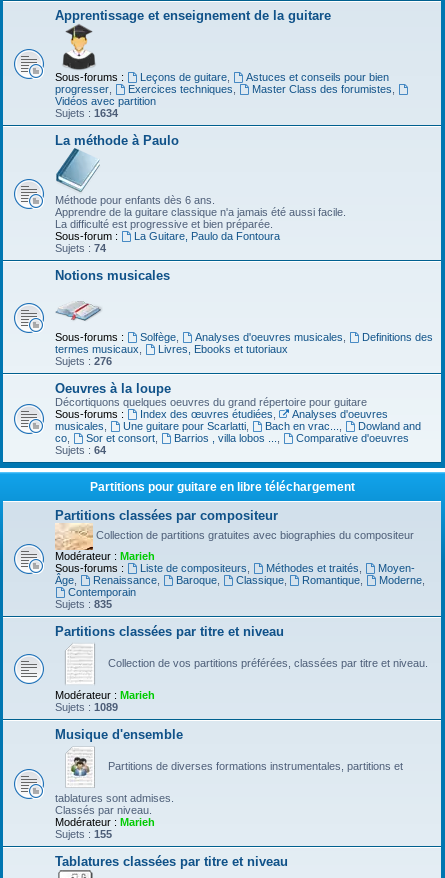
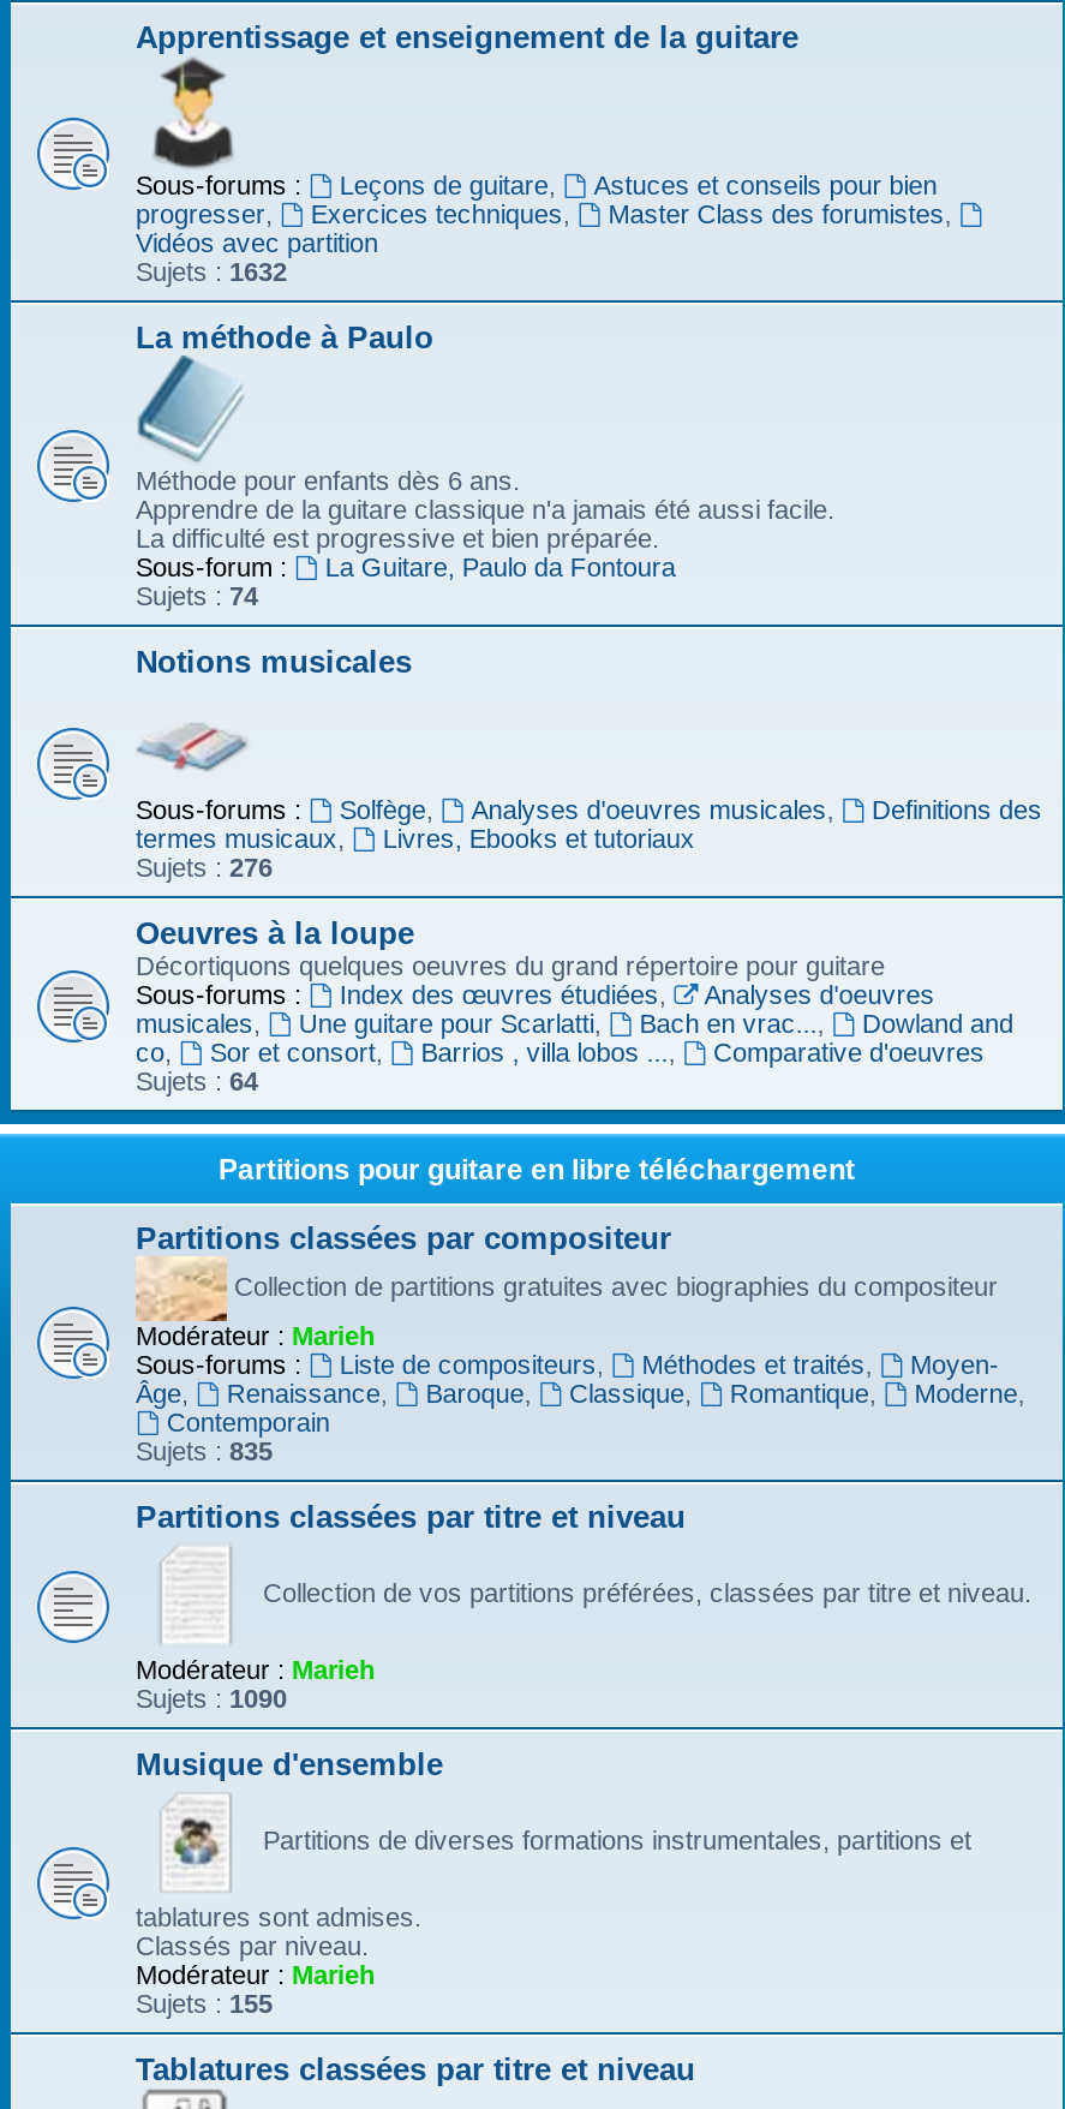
[55,107,118,119] Sujets : 1634 -> [136,257,287,286] Sujets : 1632
[55,701,118,713] Sujets : 1089 -> [136,1684,287,1713] Sujets : 1090

